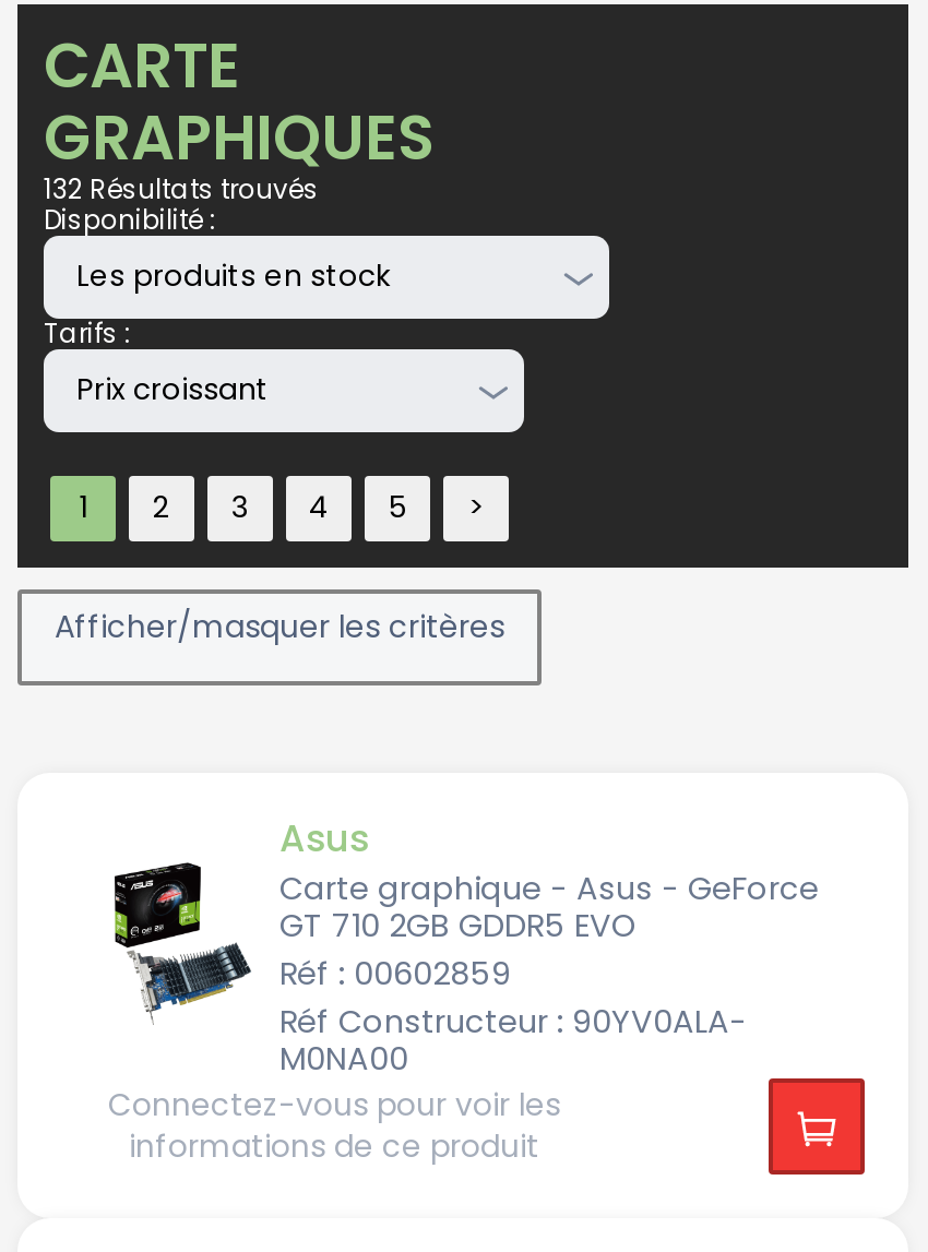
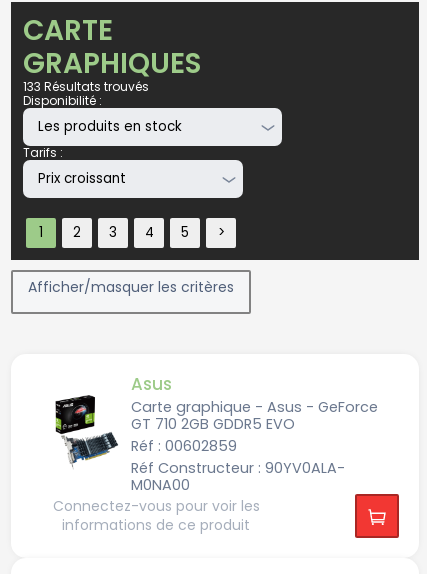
[44,170,319,207] 132 Résultats trouvés -> [23,78,149,95] 133 Résultats trouvés

